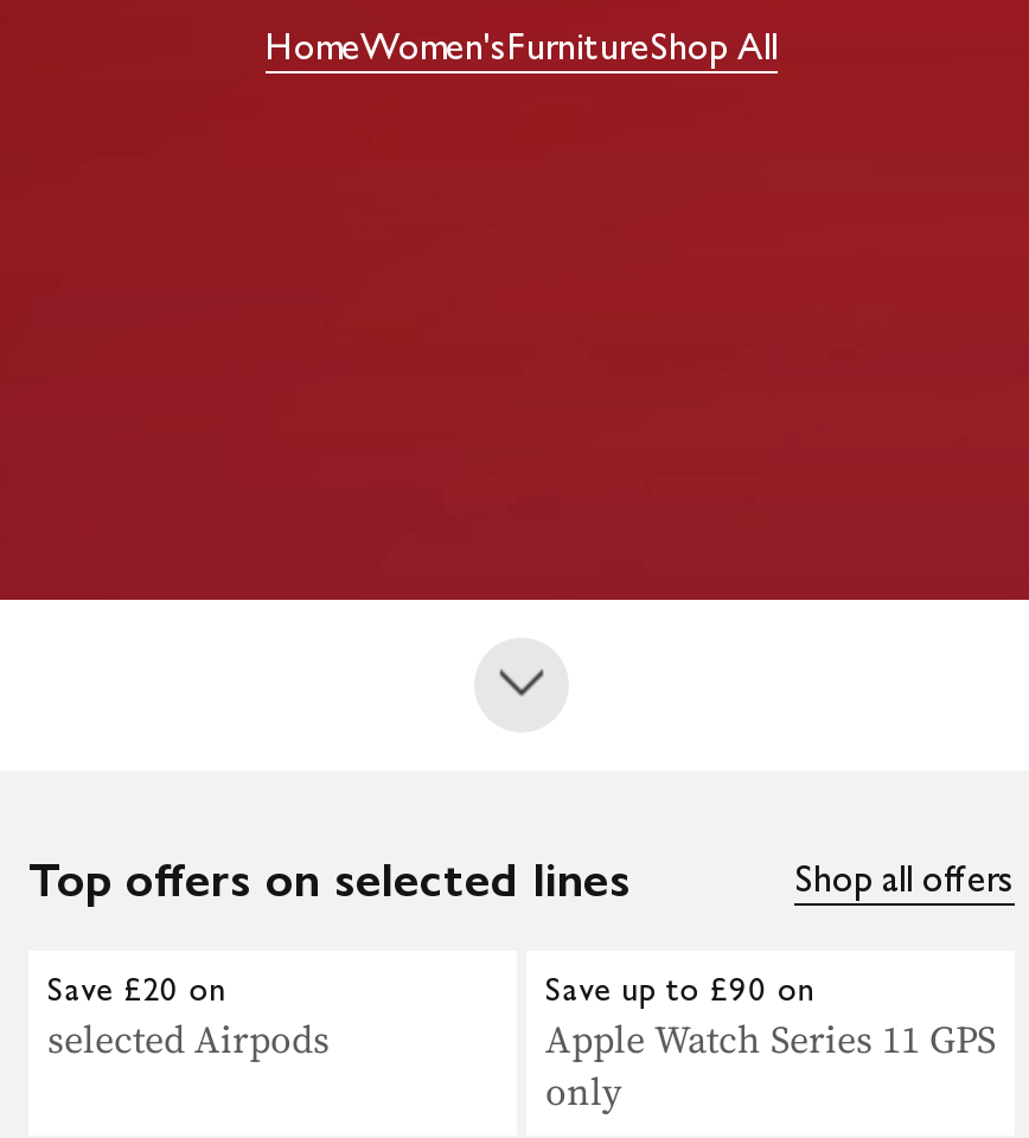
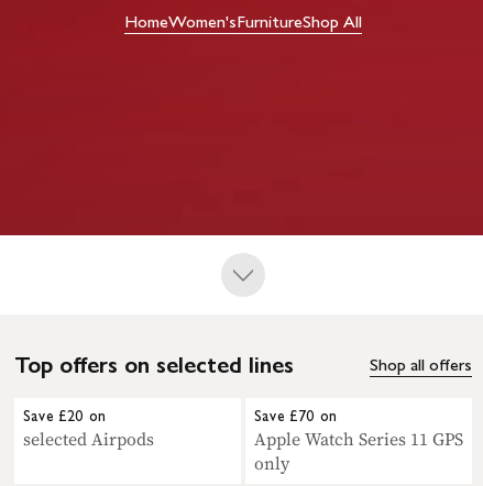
[545,970,814,1010] Save up to £90 on -> [254,407,337,426] Save £70 on

